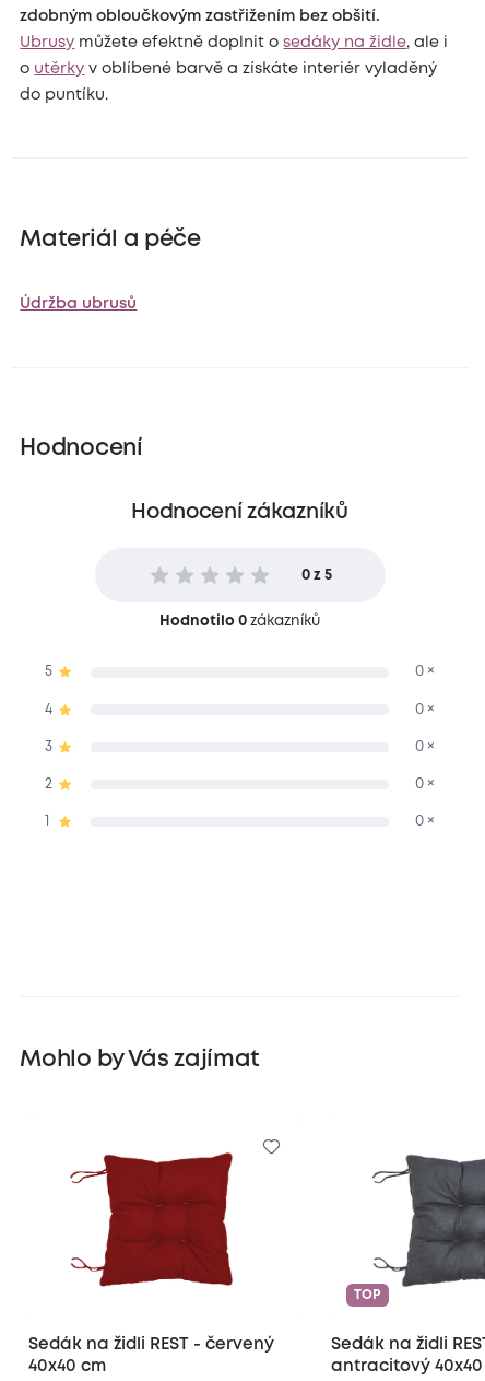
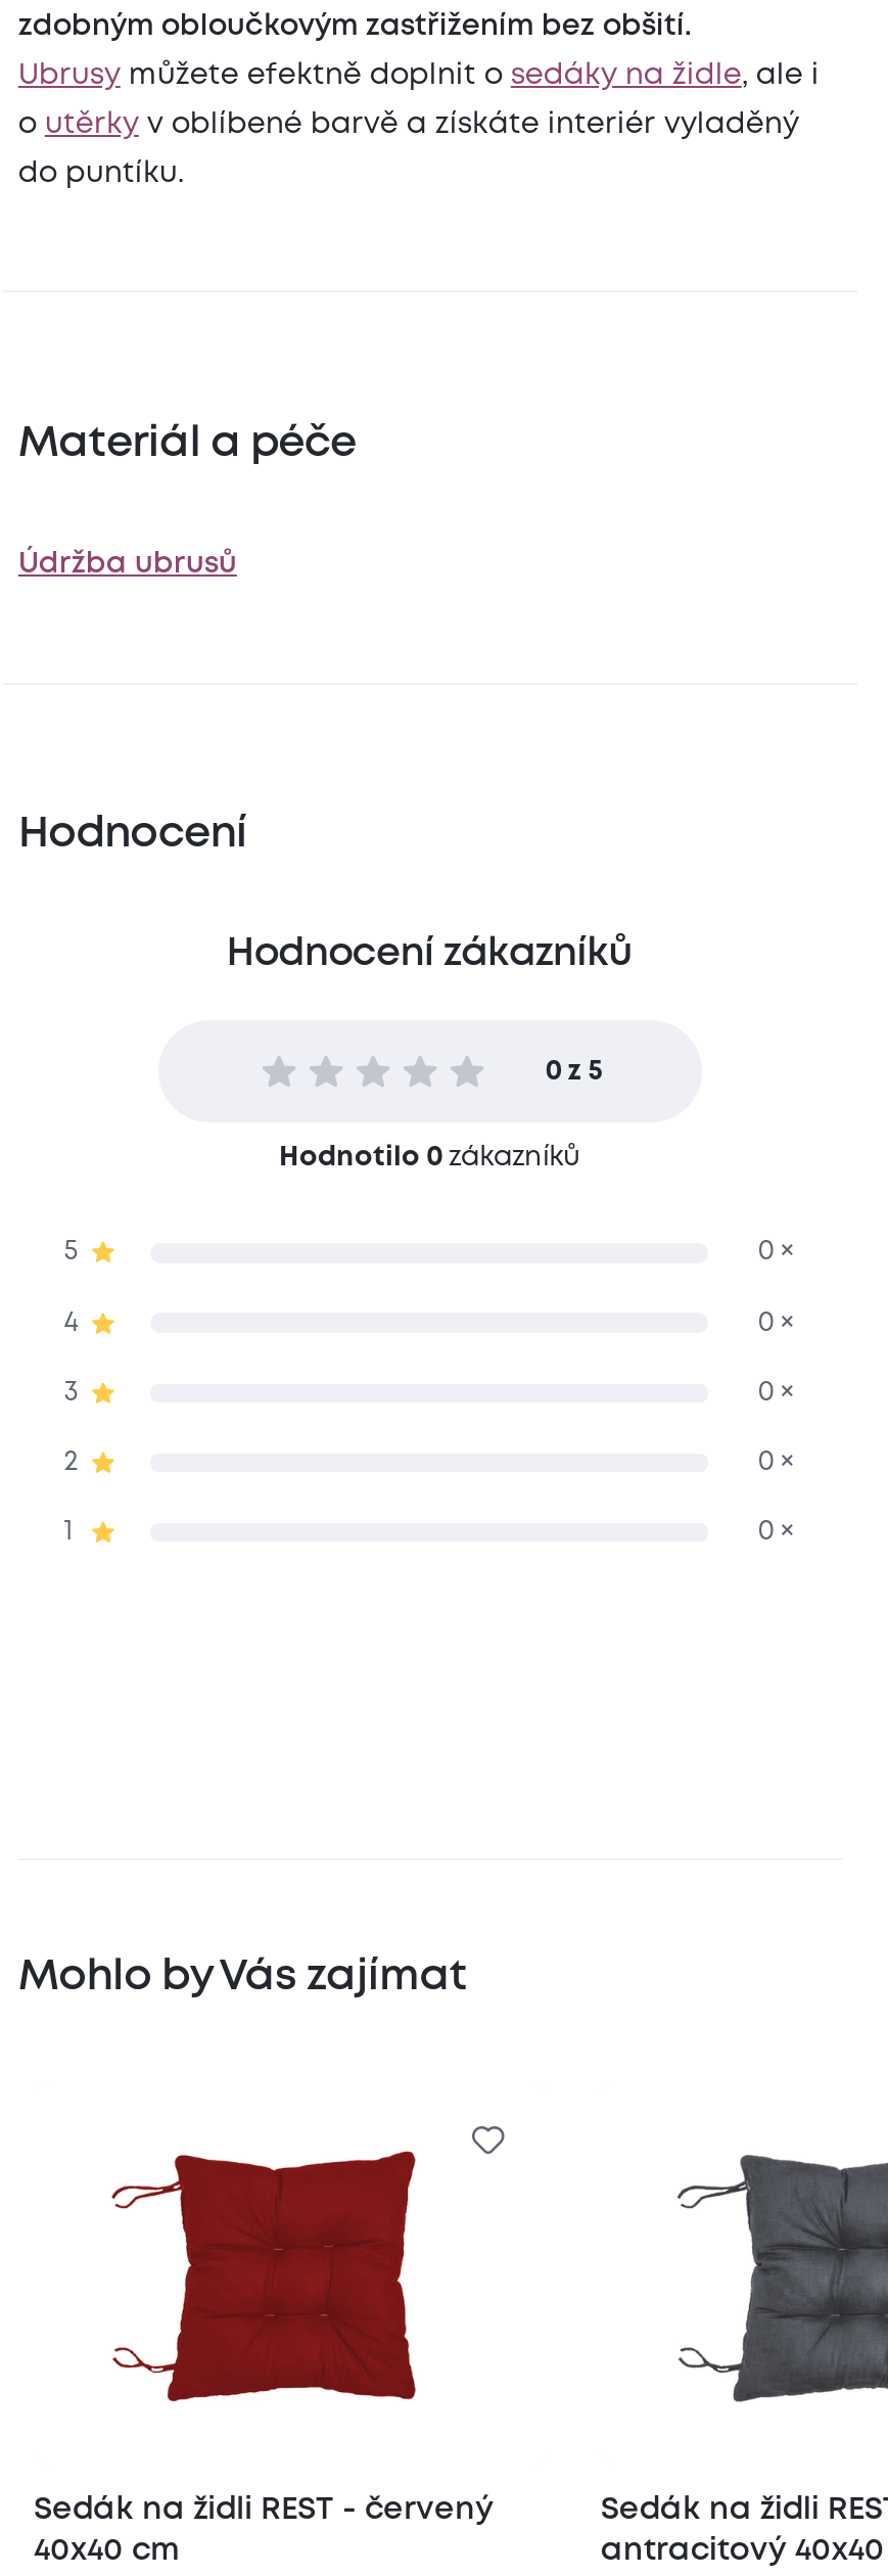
[354,1289,380,1301] TOP -> none

